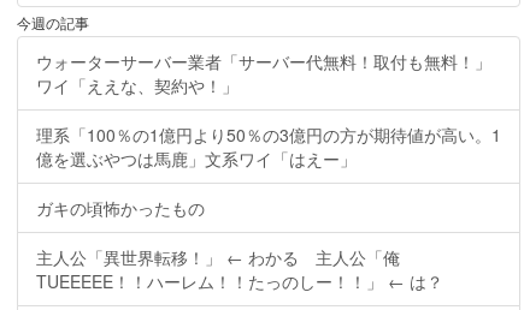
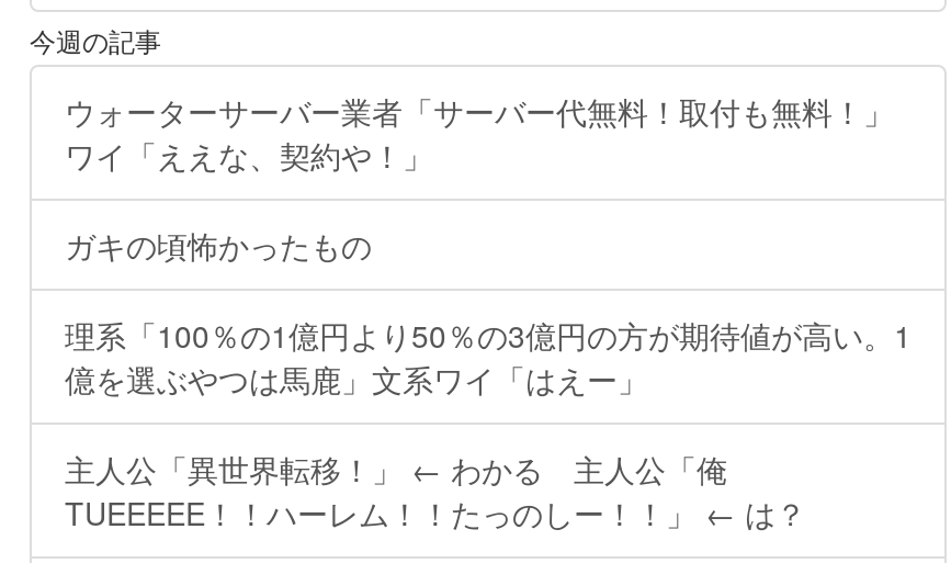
moved [36,123,501,171] -> [65,313,912,401]: 理系「100％の1億円より50％の3億円の方が期待値が高い。1 | 億を選ぶやつは馬鹿」文系ワイ「はえー」
moved [36,196,205,220] -> [65,223,372,267]: ガキの頃怖かったもの

